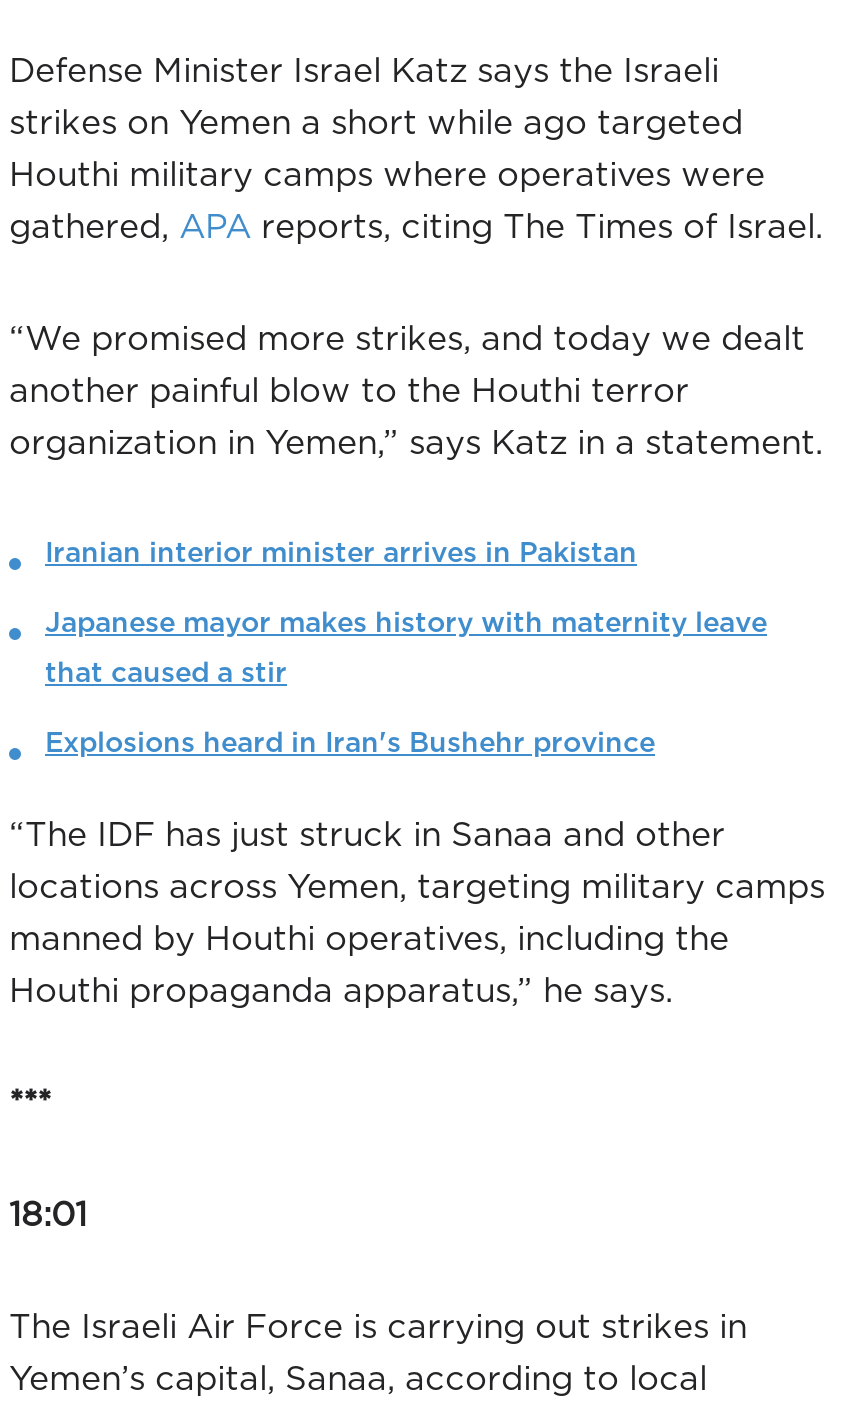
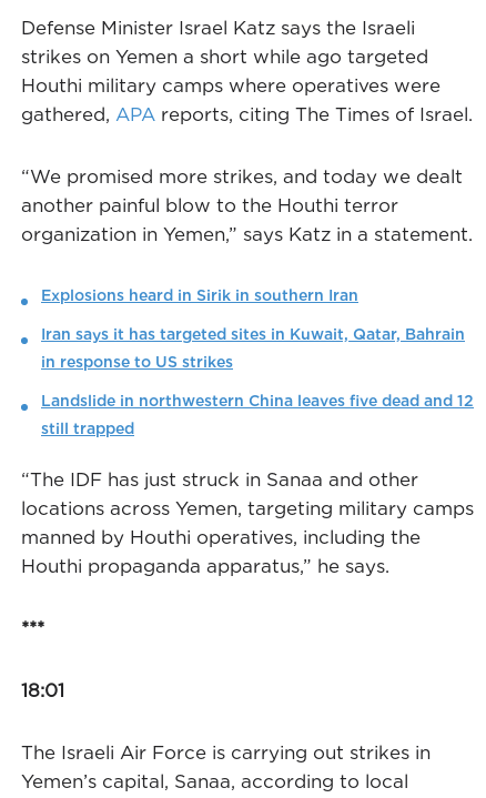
[45,536,767,758] Iranian interior minister arrives in Pakistan | Japanese mayor makes history with maternity leave | that caused a stir | Explosions heard in Iran's Bushehr province -> [41,287,474,438] Explosions heard in Sirik in southern Iran | Iran says it has targeted sites in Kuwait, Qatar, Bahrain | in response to US strikes | Landslide in northwestern China leaves five dead and 12 | still trapped

